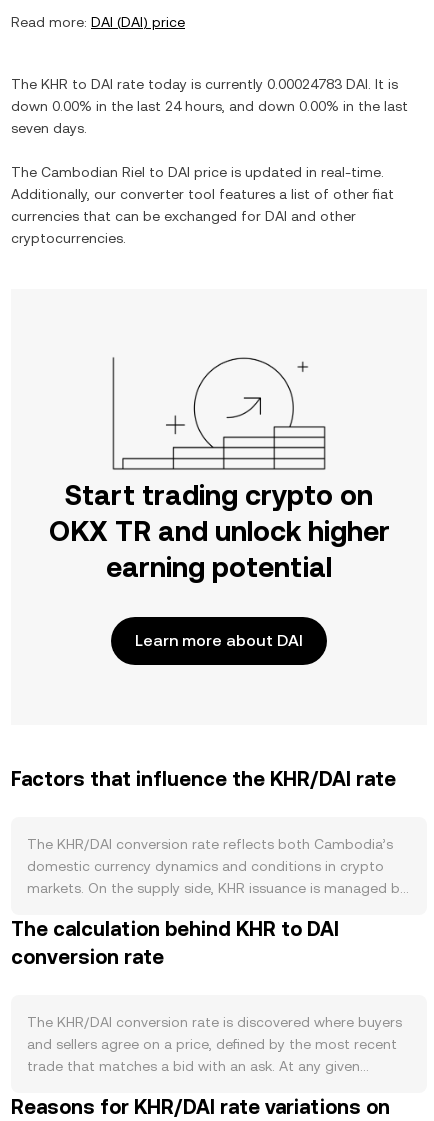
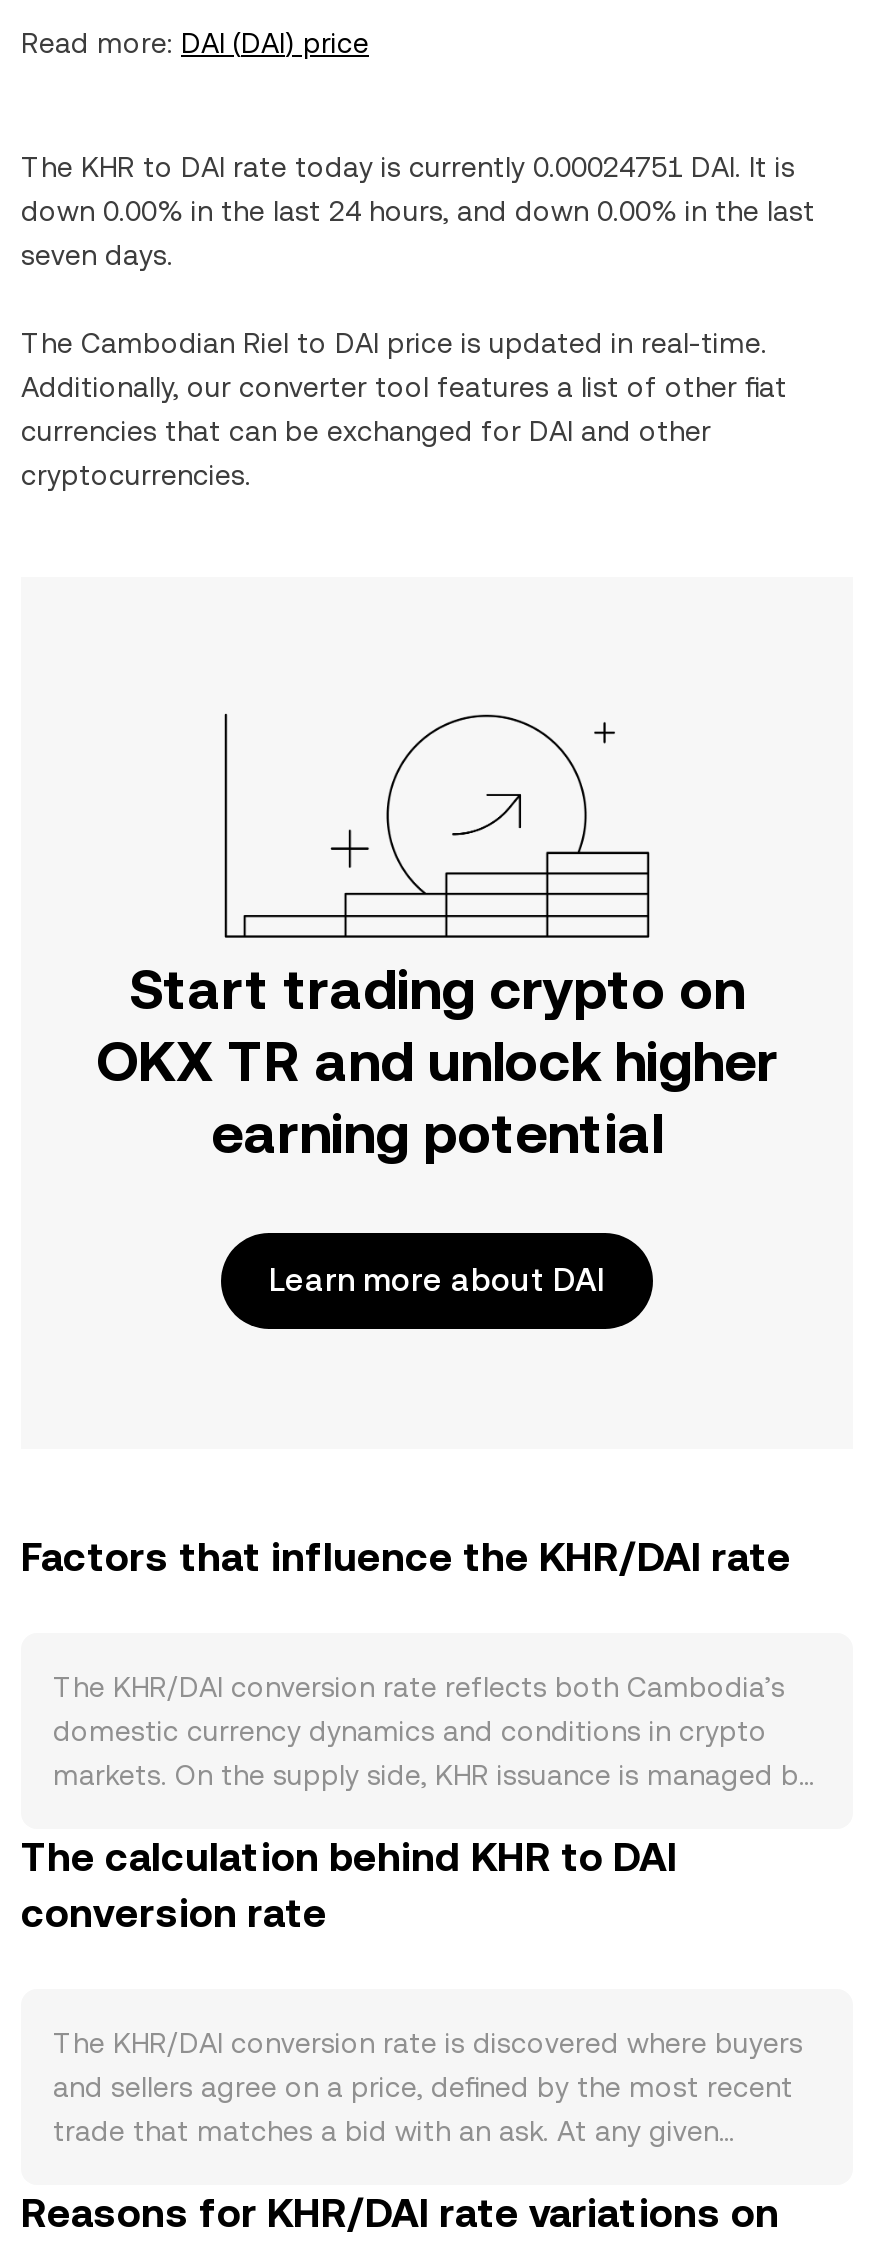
[11,76,398,92] The KHR to DAI rate today is currently 0.00024783 DAI. It is -> [21,151,795,183] The KHR to DAI rate today is currently 0.00024751 DAI. It is

